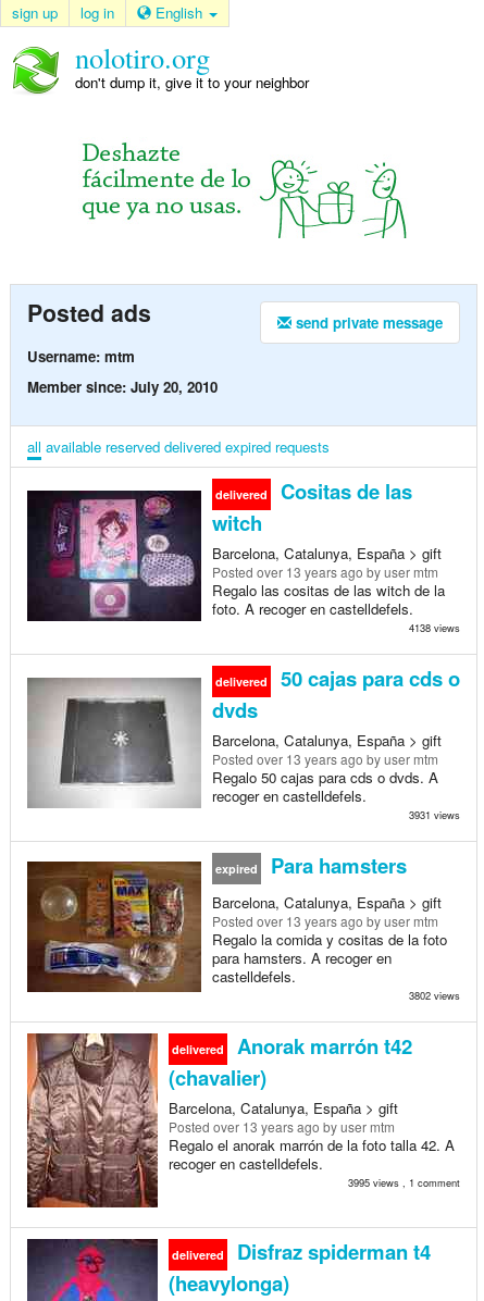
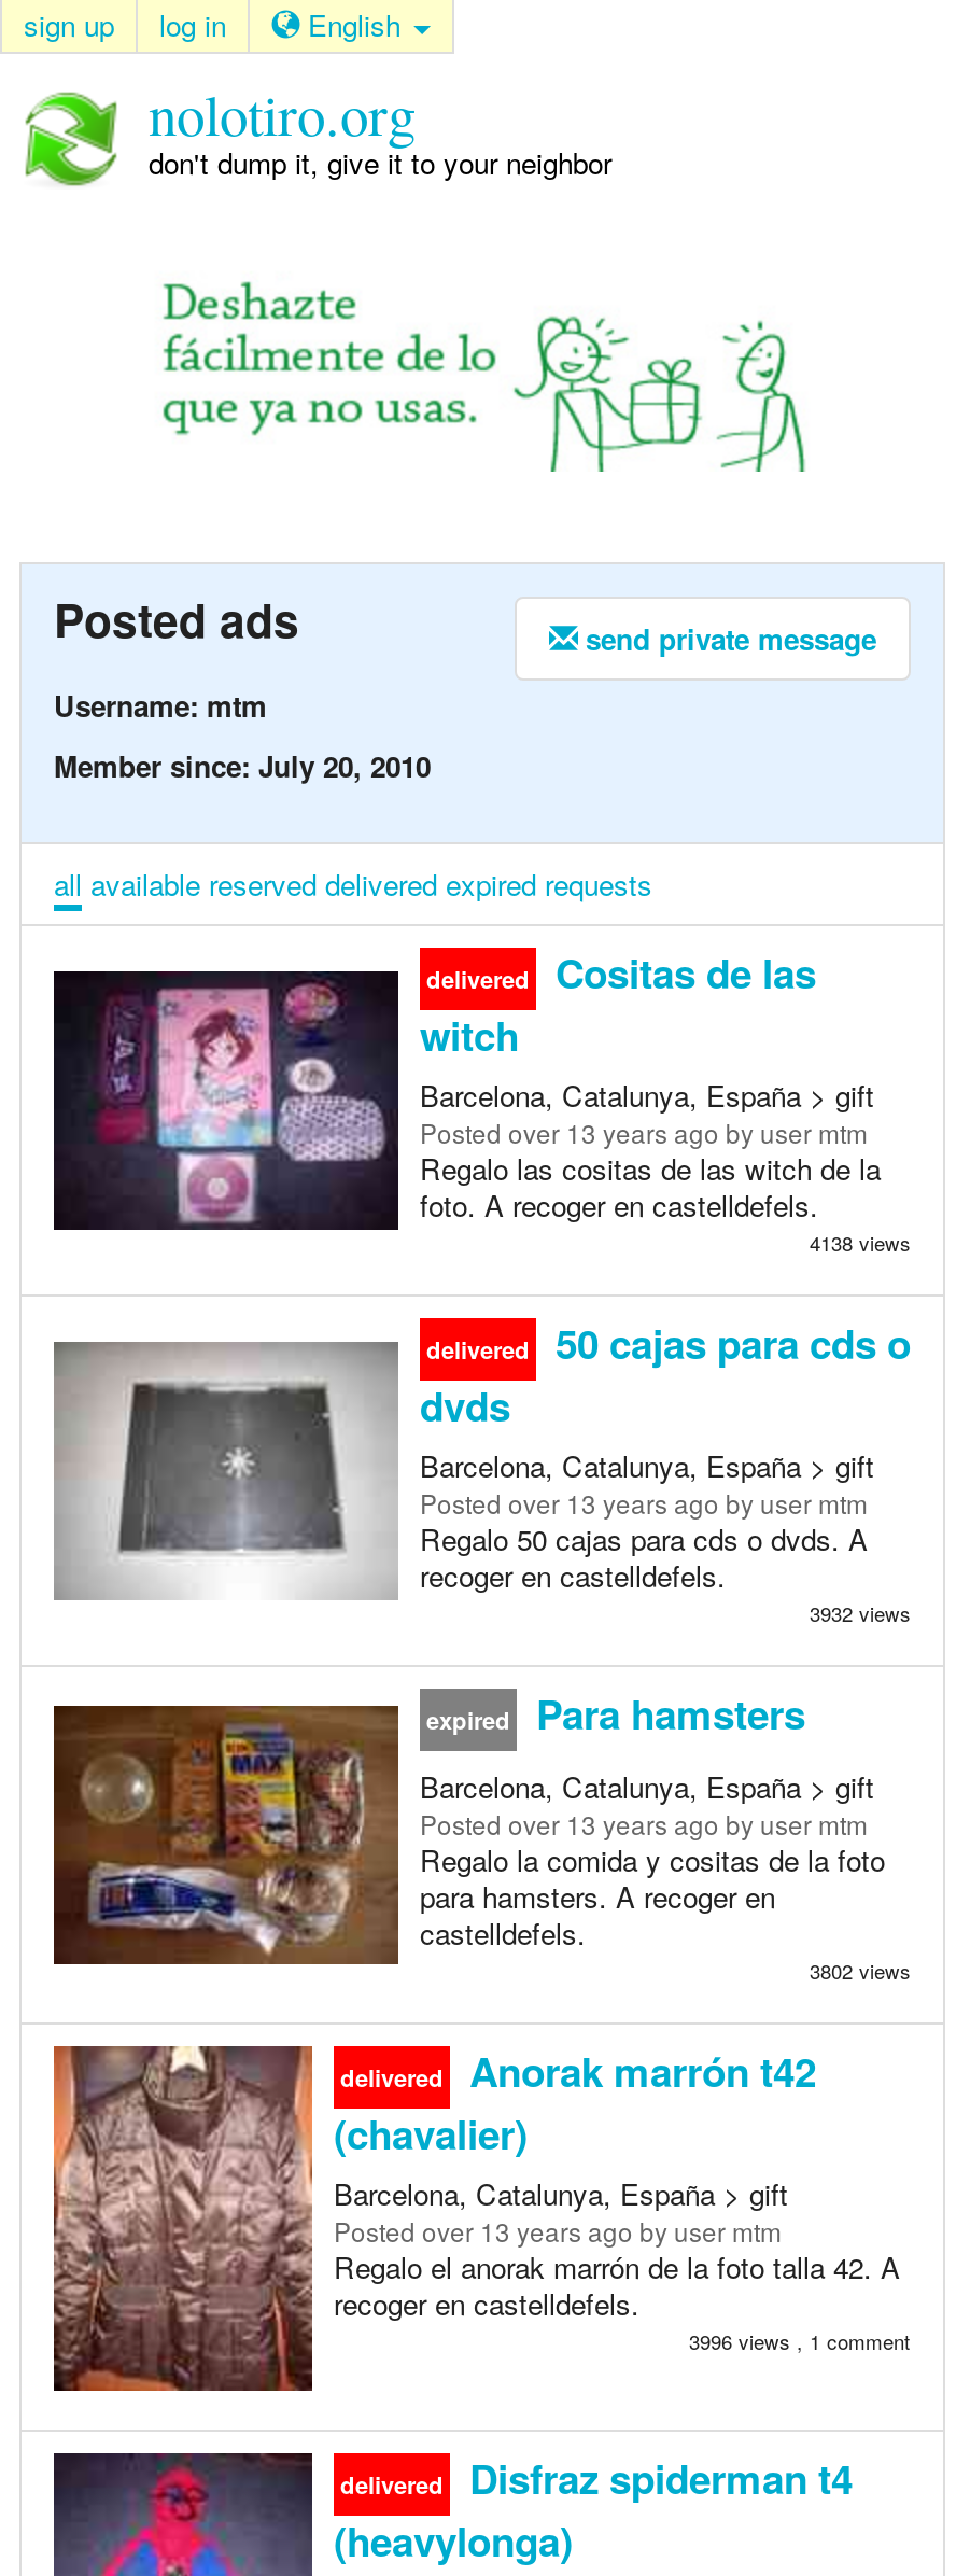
[409,807,460,822] 3931 views -> [810,1597,911,1627] 3932 views
[348,1174,460,1190] 3995 views , 1 comment -> [689,2325,911,2355] 3996 views , 1 comment

